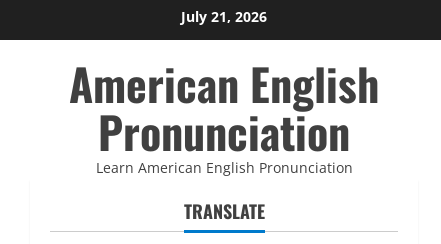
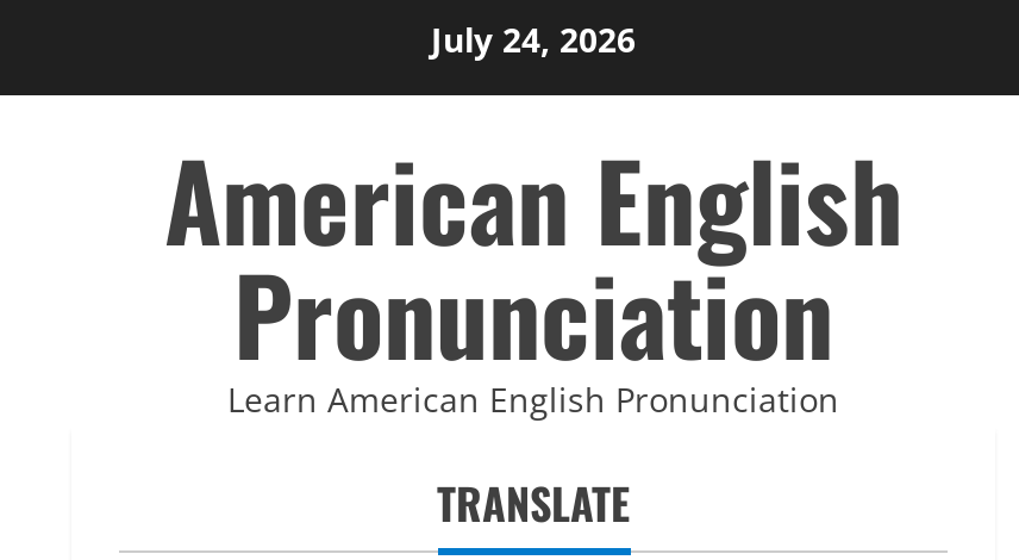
[181,7,267,26] July 21, 2026 -> [431,17,636,62] July 24, 2026

